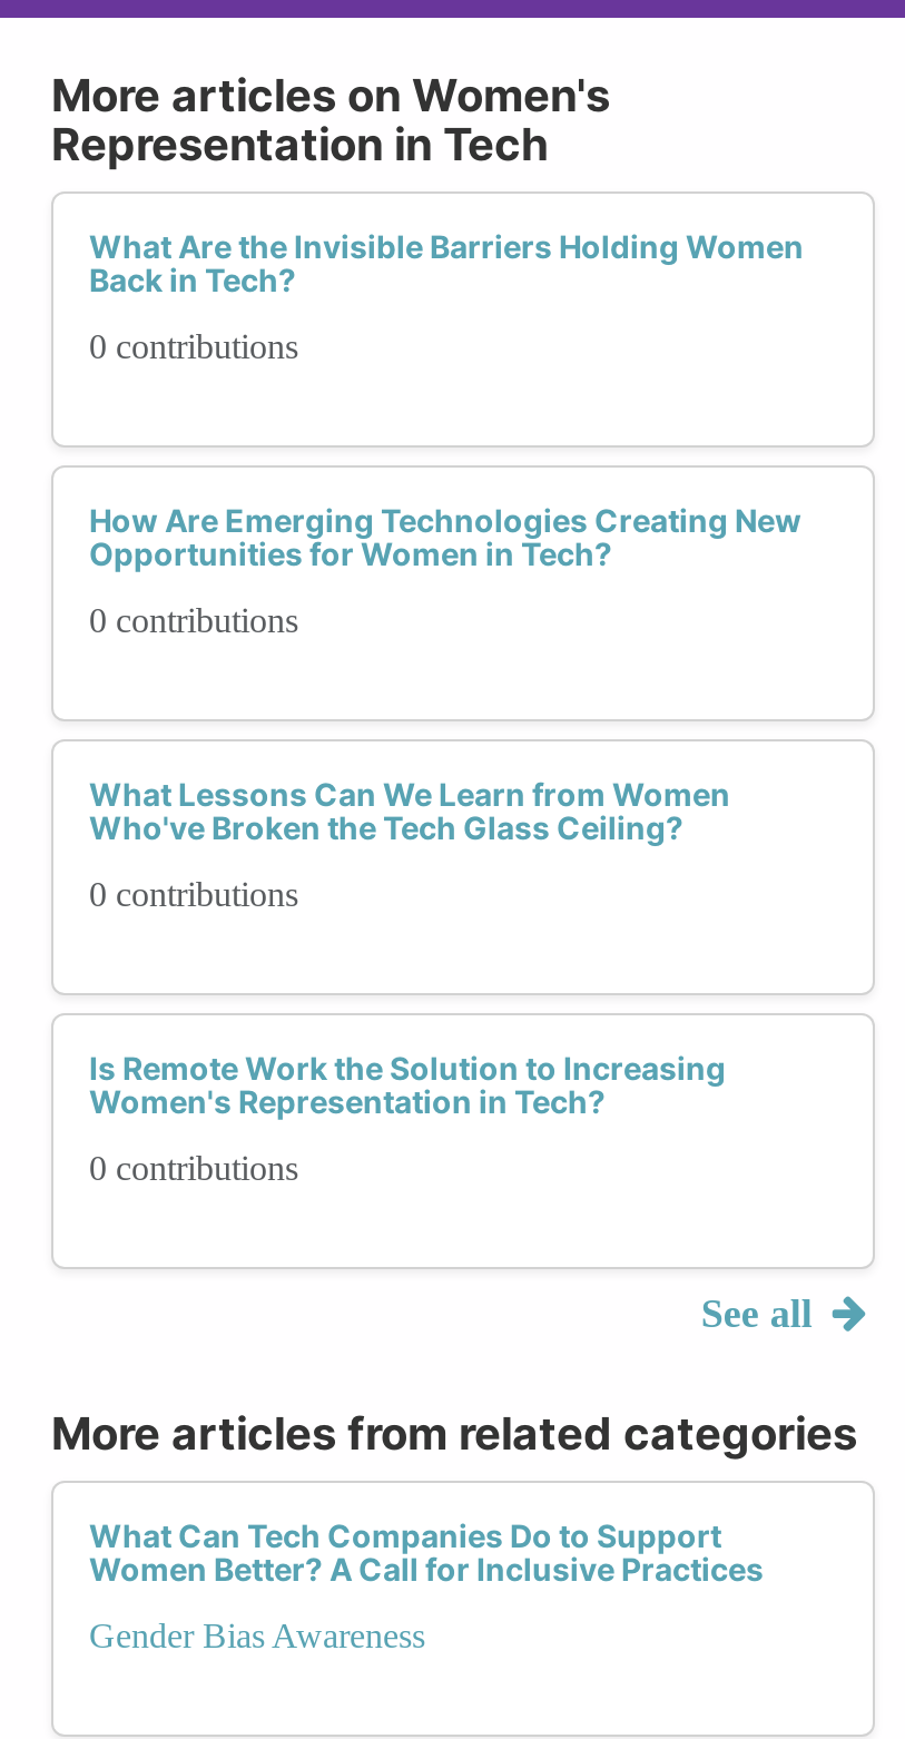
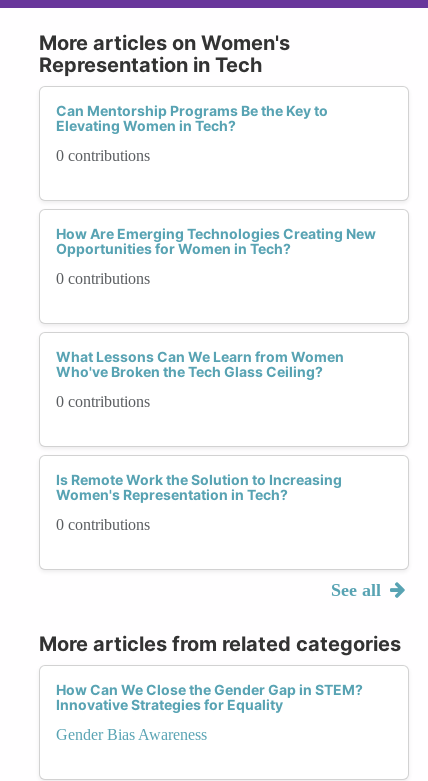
[89,227,804,298] What Are the Invisible Barriers Holding Women | Back in Tech? -> [56,102,328,134] Can Mentorship Programs Be the Key to | Elevating Women in Tech?
[89,1516,764,1588] What Can Tech Companies Do to Support | Women Better? A Call for Inclusive Practices -> [56,681,363,713] How Can We Close the Gender Gap in STEM? | Innovative Strategies for Equality

